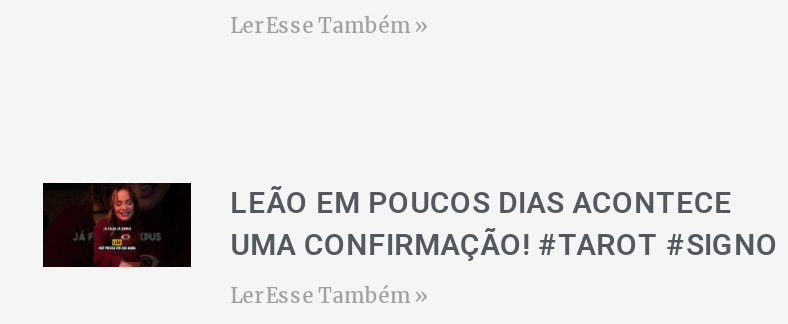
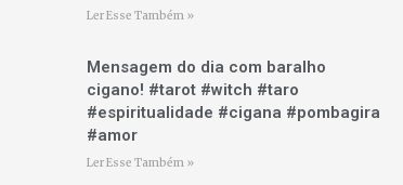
[41,179,193,269] [image] -> none
[230,186,778,264] LEÃO EM POUCOS DIAS ACONTECE | UMA CONFIRMAÇÃO! #TAROT #SIGNO -> [86,57,380,145] Mensagem do dia com baralho | cigano! #tarot #witch #taro | #espiritualidade #cigana #pombagira | #amor

